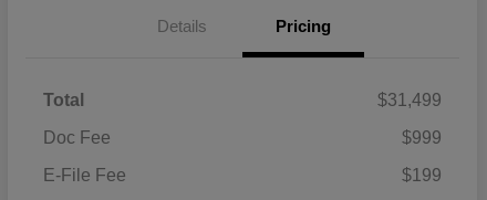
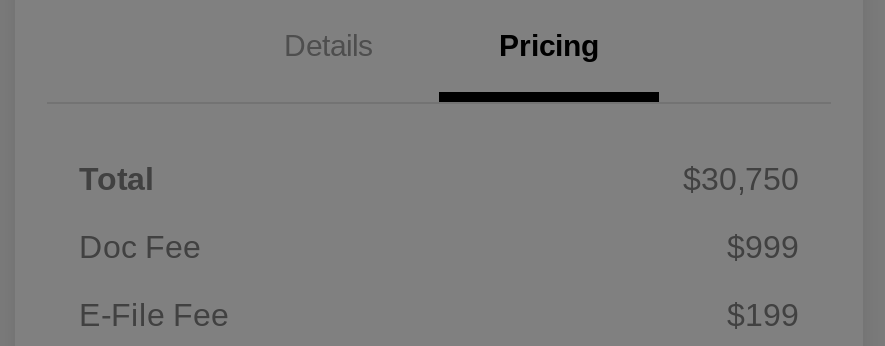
[377,90,442,109] $31,499 -> [683,162,799,196] $30,750

